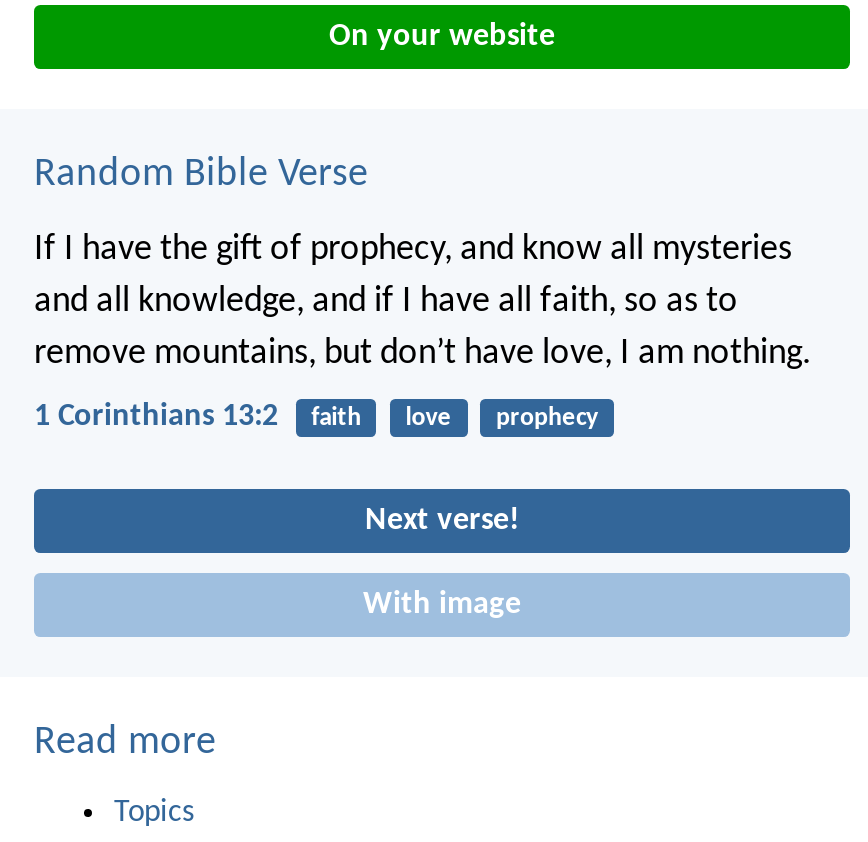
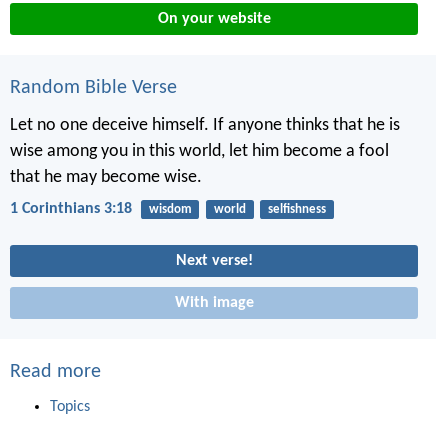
[34,231,812,373] If I have the gift of prophecy, and know all mysteries | and all knowledge, and if I have all faith, so as to | remove mountains, but don’t have love, I am nothing. -> [10,116,400,187] Let no one deceive himself. If anyone thinks that he is | wise among you in this world, let him become a fool | that he may become wise.
[34,401,598,433] 1 Corinthians 13:2 | faith | love | prophecy -> [10,201,326,217] 1 Corinthians 3:18 | wisdom | world | selfishness

